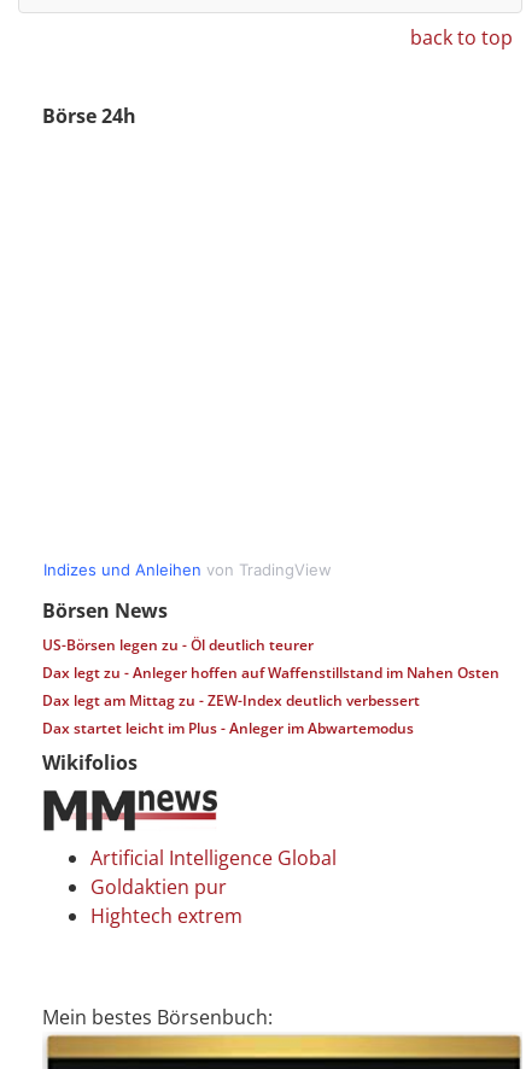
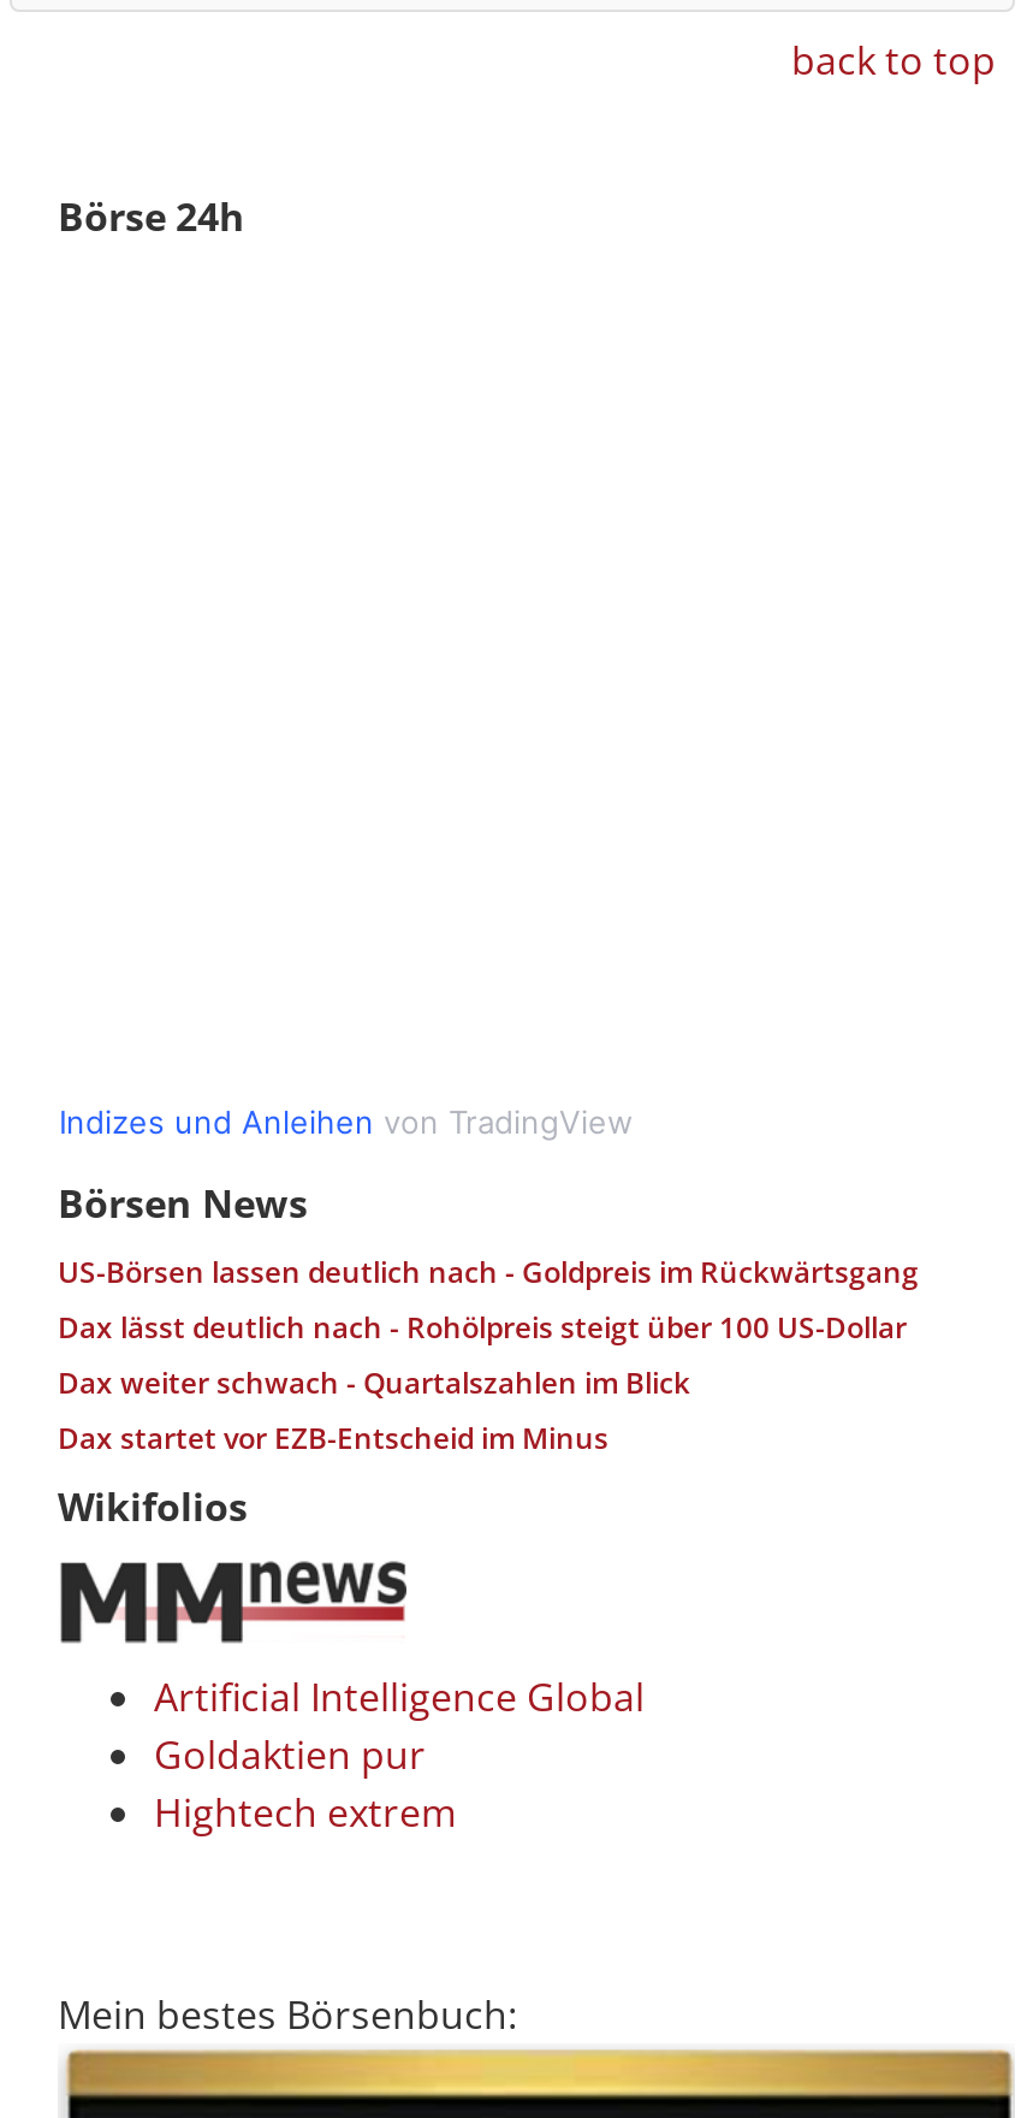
[42,635,499,738] US-Börsen legen zu - Öl deutlich teurer | Dax legt zu - Anleger hoffen auf Waffenstillstand im Nahen Osten | Dax legt am Mittag zu - ZEW-Index deutlich verbessert | Dax startet leicht im Plus - Anleger im Abwartemodus -> [58,1252,919,1459] US-Börsen lassen deutlich nach - Goldpreis im Rückwärtsgang | Dax lässt deutlich nach - Rohölpreis steigt über 100 US-Dollar | Dax weiter schwach - Quartalszahlen im Blick | Dax startet vor EZB-Entscheid im Minus

